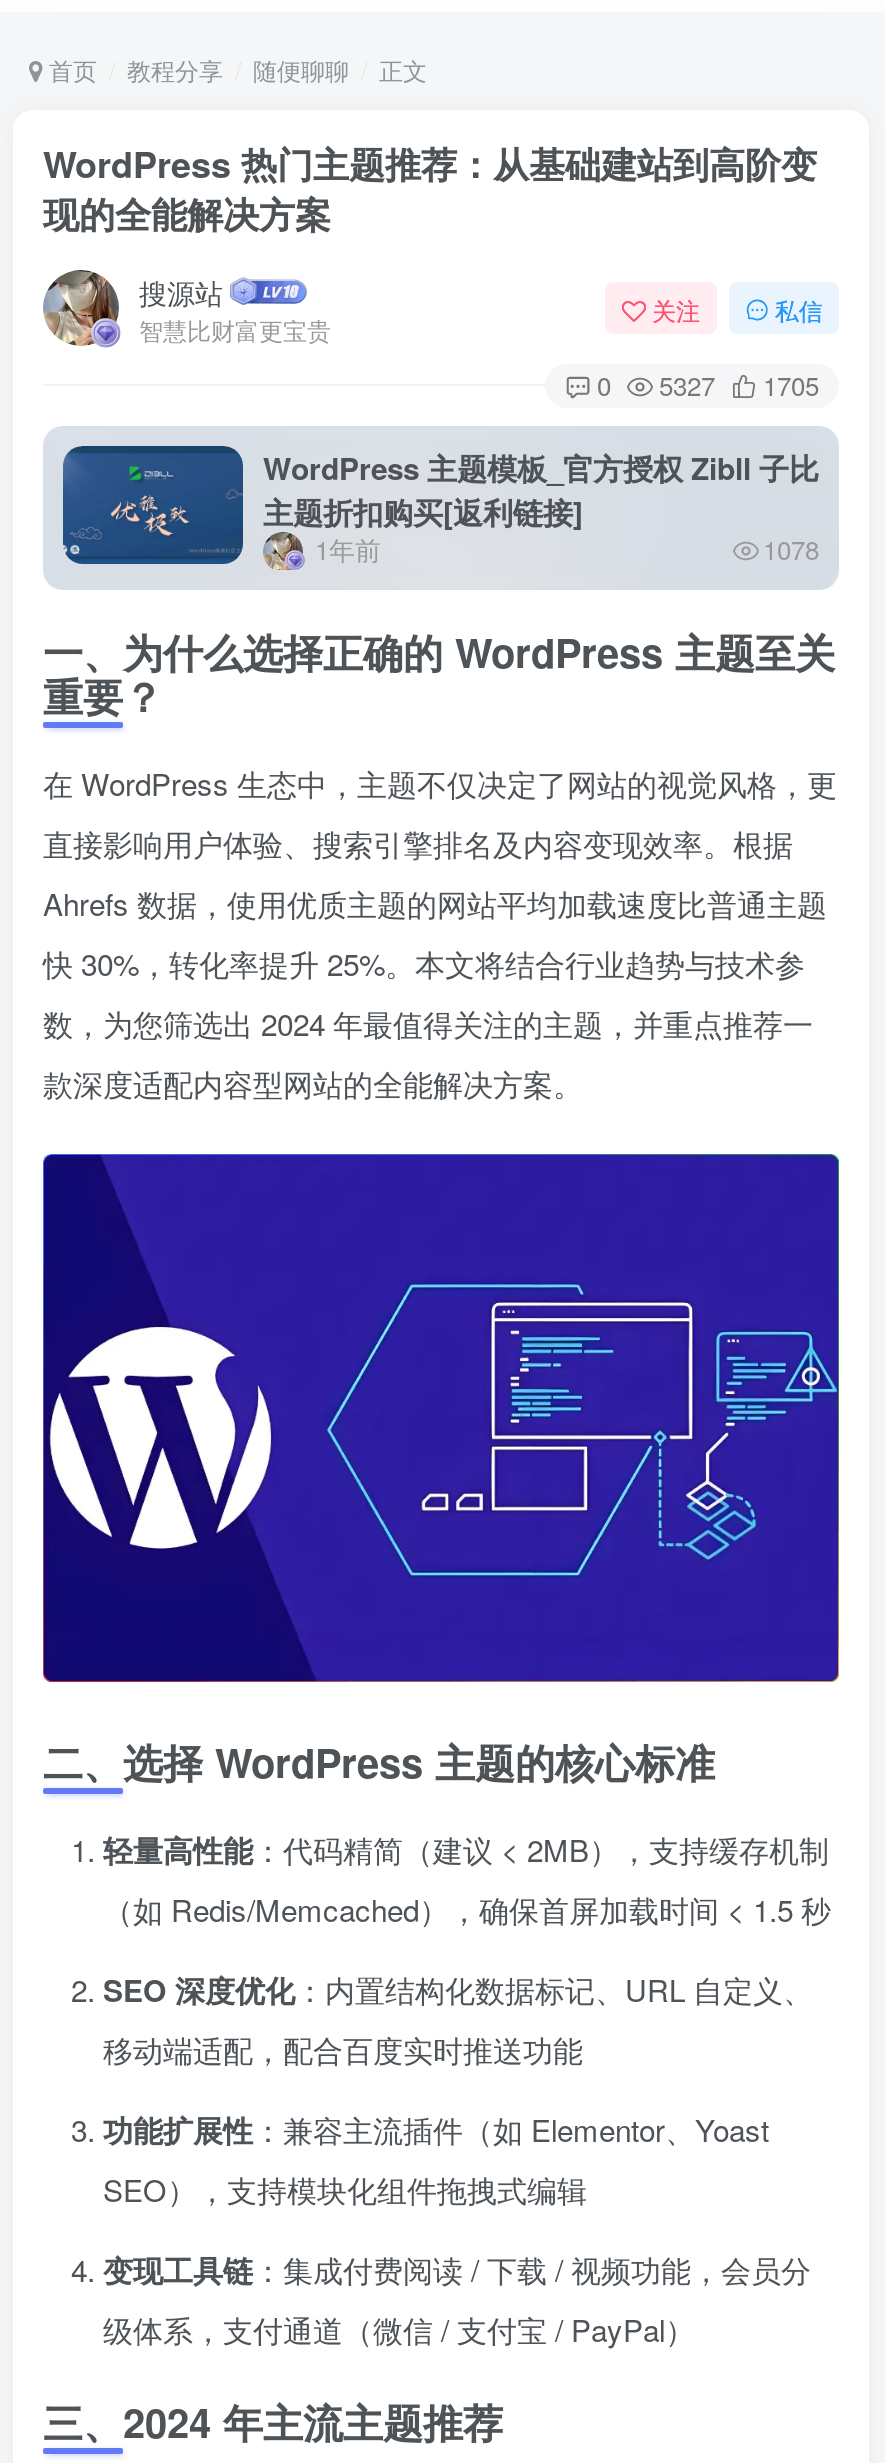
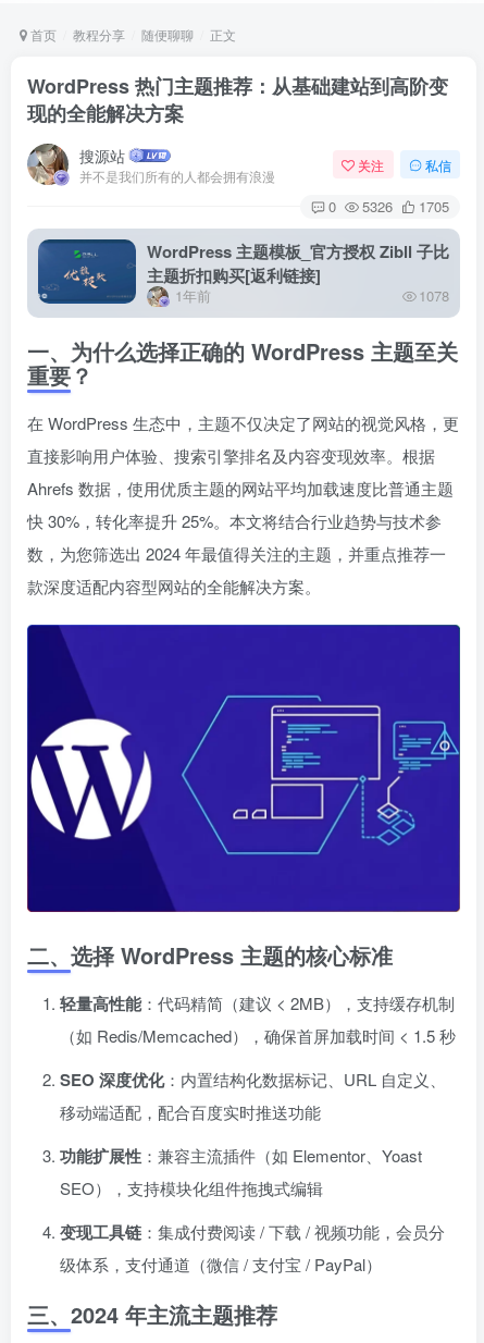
[139,311,331,345] 智慧比财富更宝贵 -> [79,166,275,184] 并不是我们所有的人都会拥有浪漫
[597,366,819,404] 0 5327 1705 -> [328,196,449,217] 0 5326 1705

